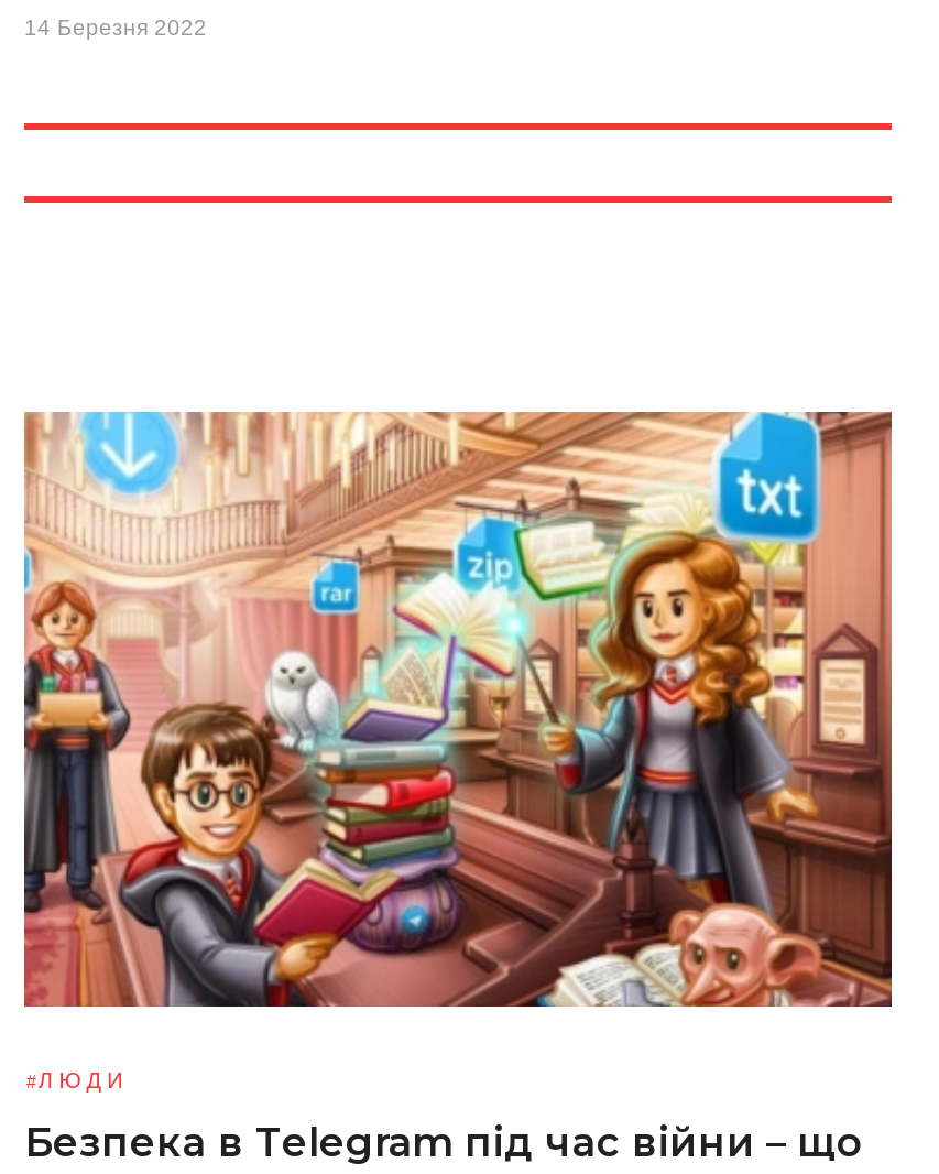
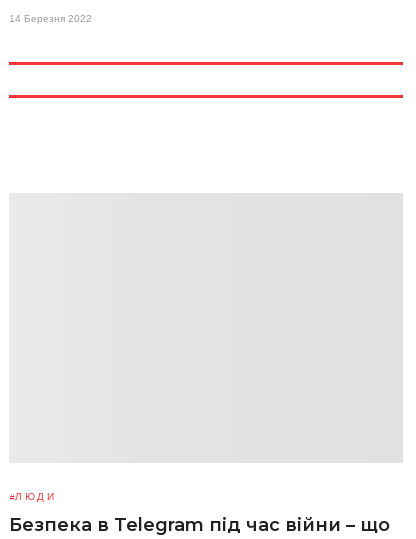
[22,410,894,1009] [image] -> none

